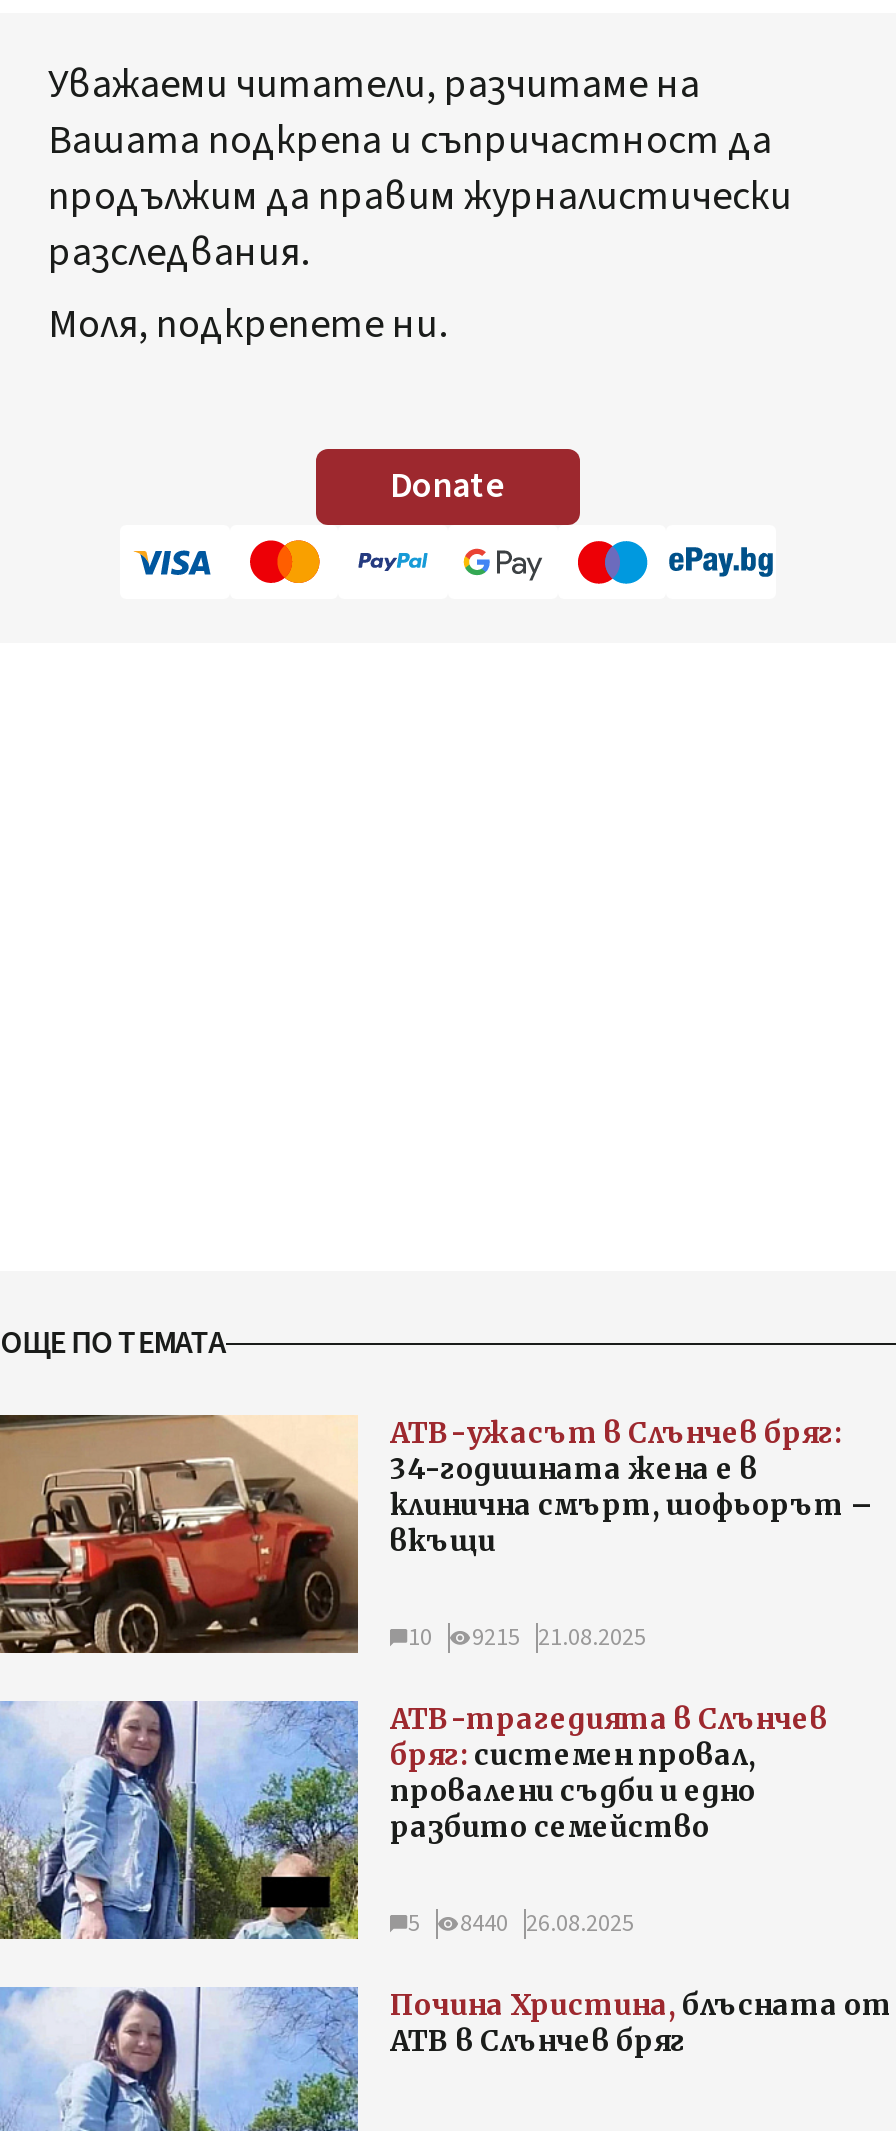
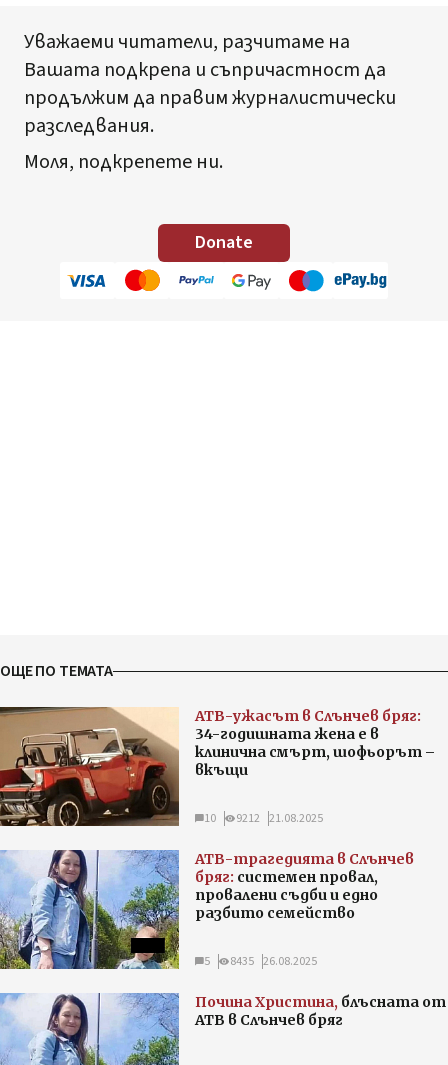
[408,1622,646,1656] 10 9215 21.08.2025 -> [204,810,323,827] 10 9212 21.08.2025
[408,1908,634,1942] 5 8440 26.08.2025 -> [204,953,317,970] 5 8435 26.08.2025

